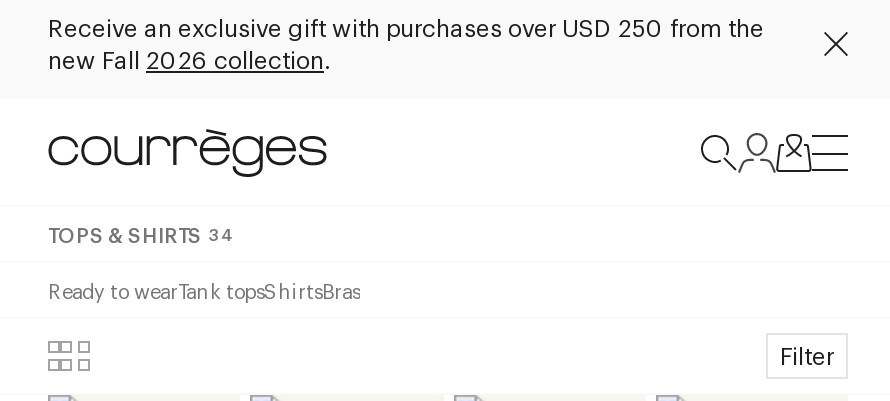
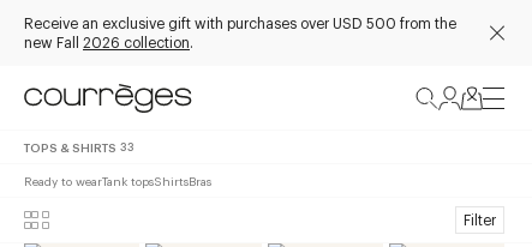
[48,10,764,42] Receive an exclusive gift with purchases over USD 250 from the -> [24,13,456,32] Receive an exclusive gift with purchases over USD 500 from the
[48,220,233,246] TOPS & SHIRTS 34 -> [24,138,135,154] TOPS & SHIRTS 33

